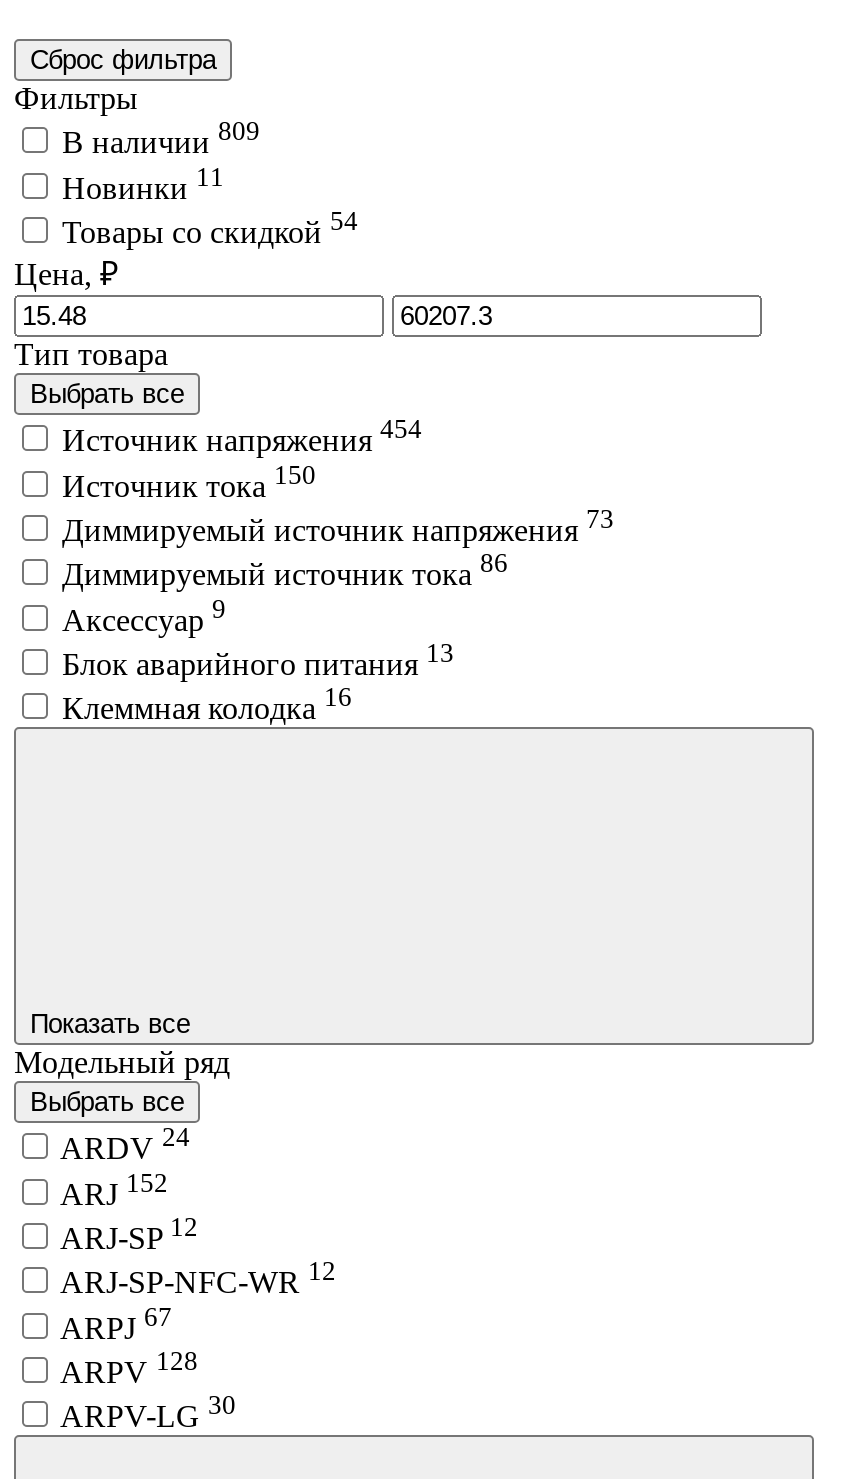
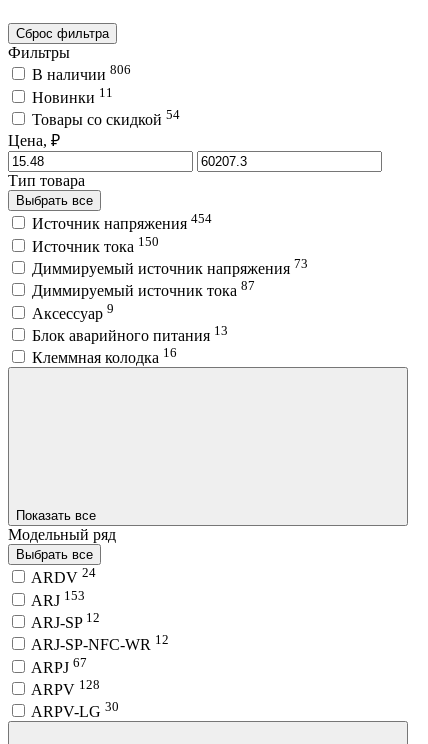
[62,117,260,159] В наличии 809 -> [32,62,131,83] В наличии 806
[62,549,508,591] Диммируемый источник тока 86 -> [32,278,255,299] Диммируемый источник тока 87
[60,1168,168,1211] ARJ 152 -> [31,587,85,609] ARJ 153

